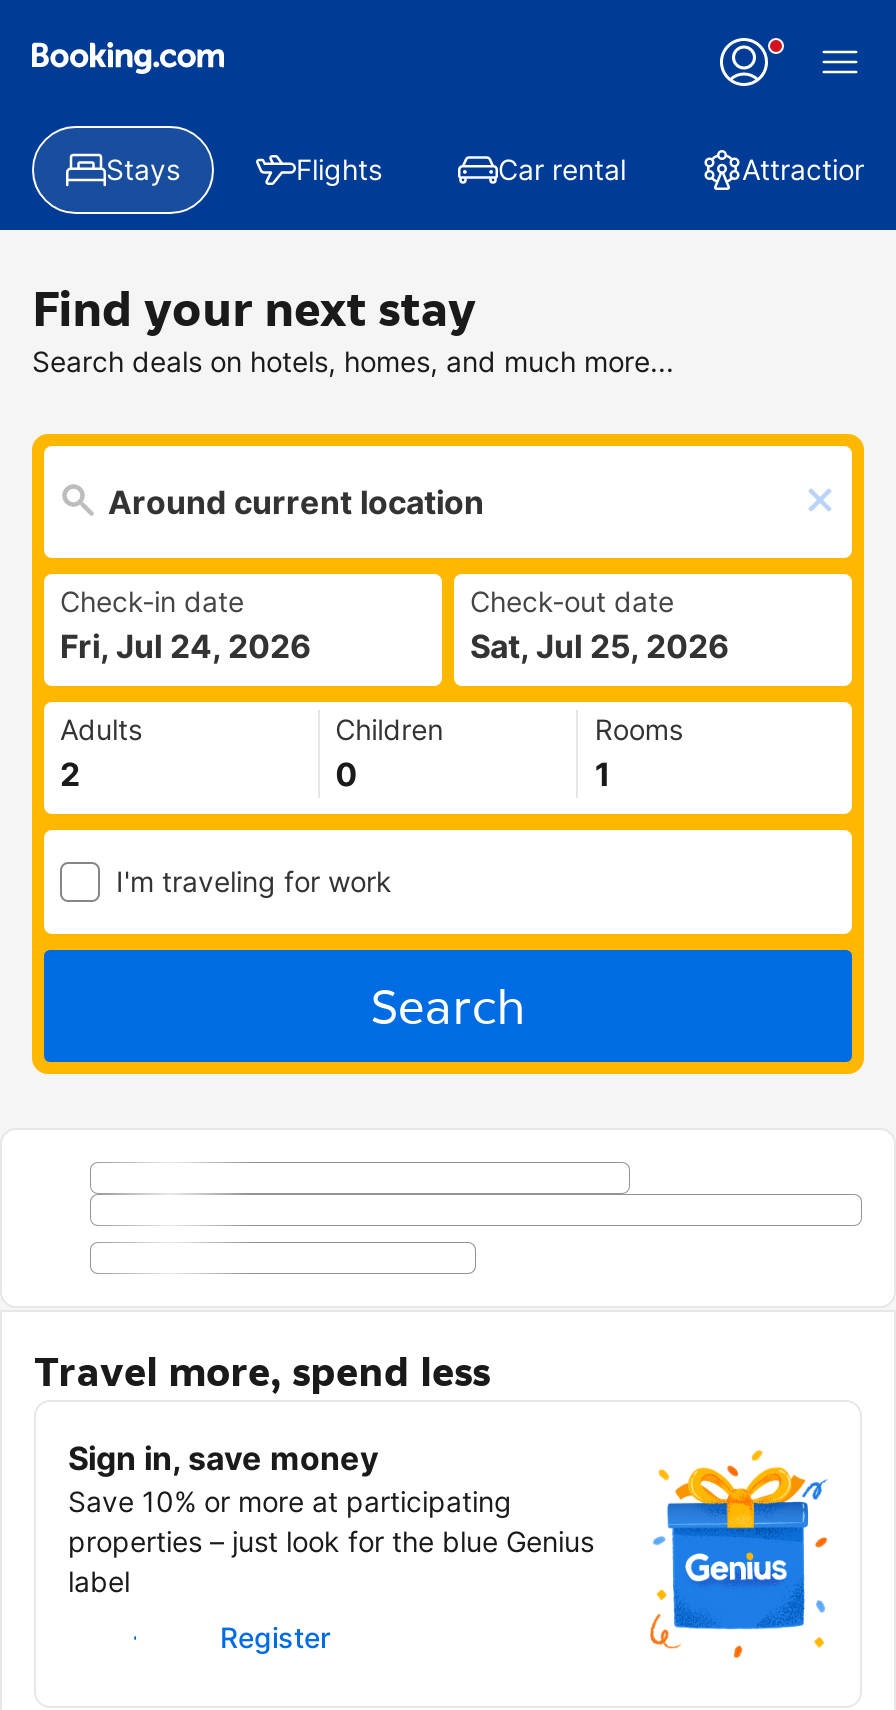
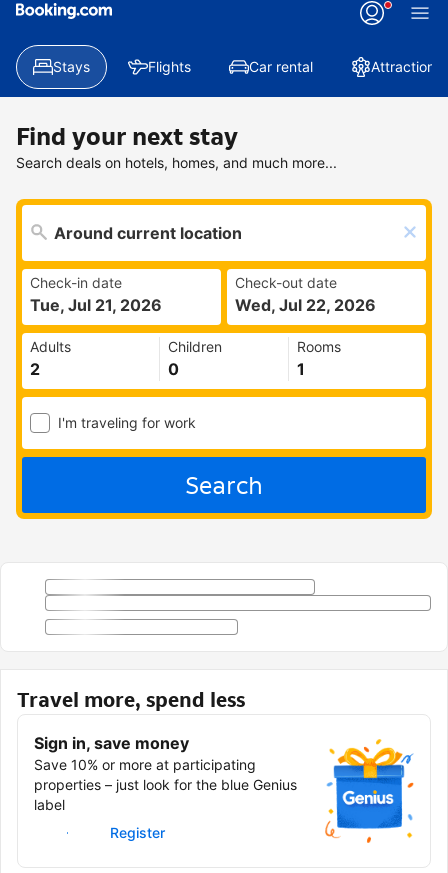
[60,626,312,666] Fri, Jul 24, 2026 -> [30,295,162,315] Tue, Jul 21, 2026
[470,626,730,666] Sat, Jul 25, 2026 -> [235,295,376,315] Wed, Jul 22, 2026

